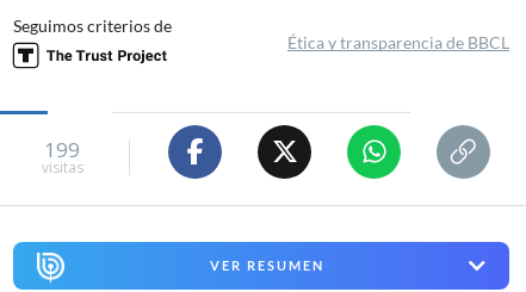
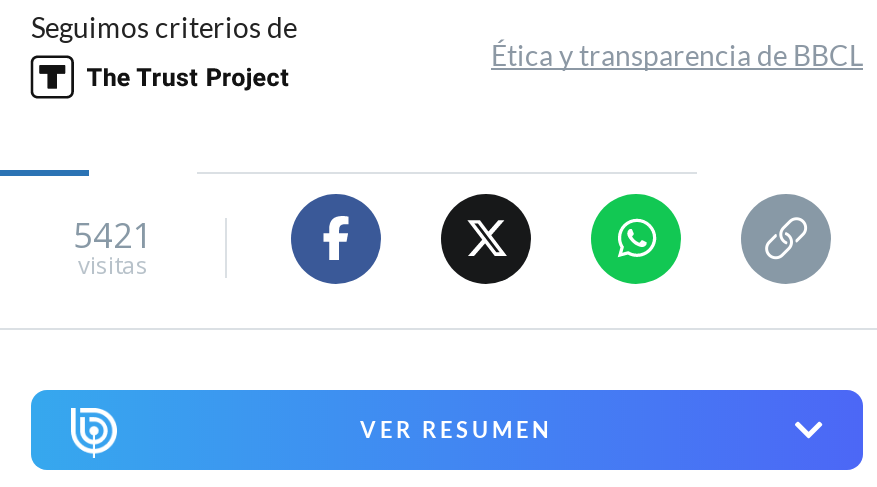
[44,136,80,163] 199 -> [73,212,153,258] 5421

